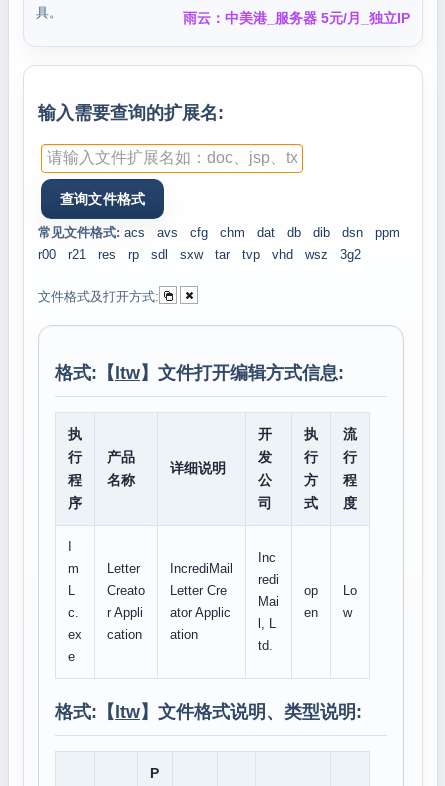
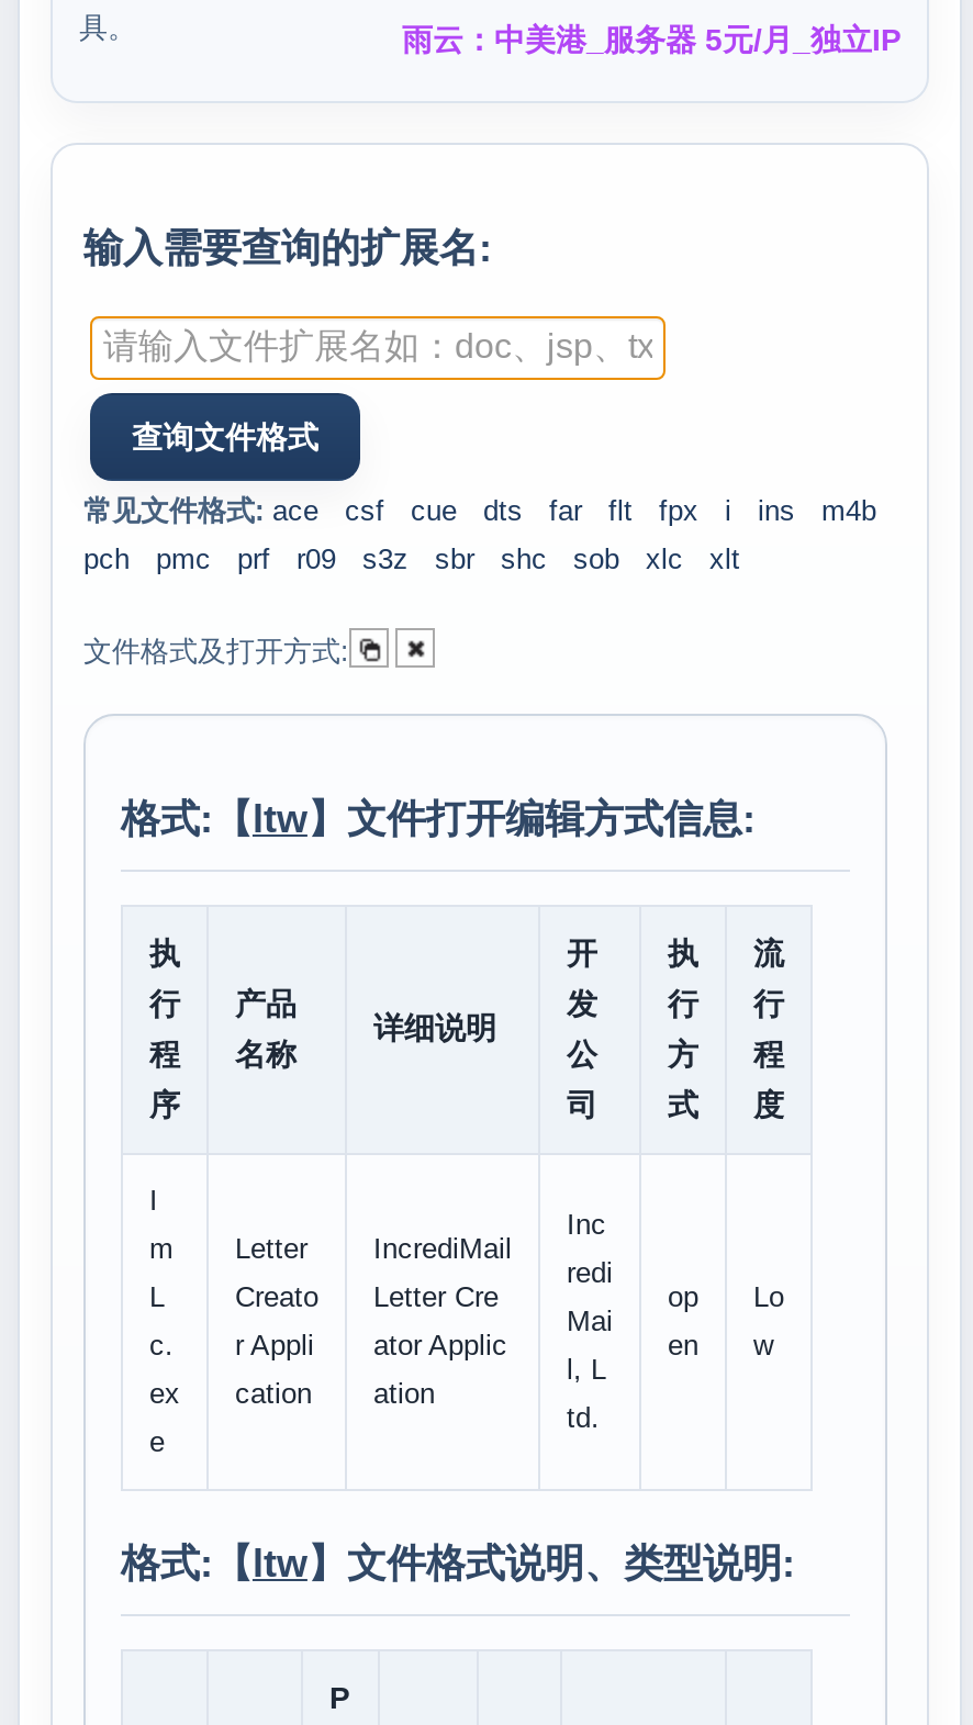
[38,225,400,240] 常见文件格式: acs | avs | cfg | chm | dat | db | dib | dsn | ppm -> [83,494,876,527] 常见文件格式: ace | csf | cue | dts | far | flt | fpx | i | ins | m4b
[38,247,361,262] r00 | r21 | res | rp | sdl | sxw | tar | tvp | vhd | wsz | 3g2 -> [83,542,740,575] pch | pmc | prf | r09 | s3z | sbr | shc | sob | xlc | xlt

